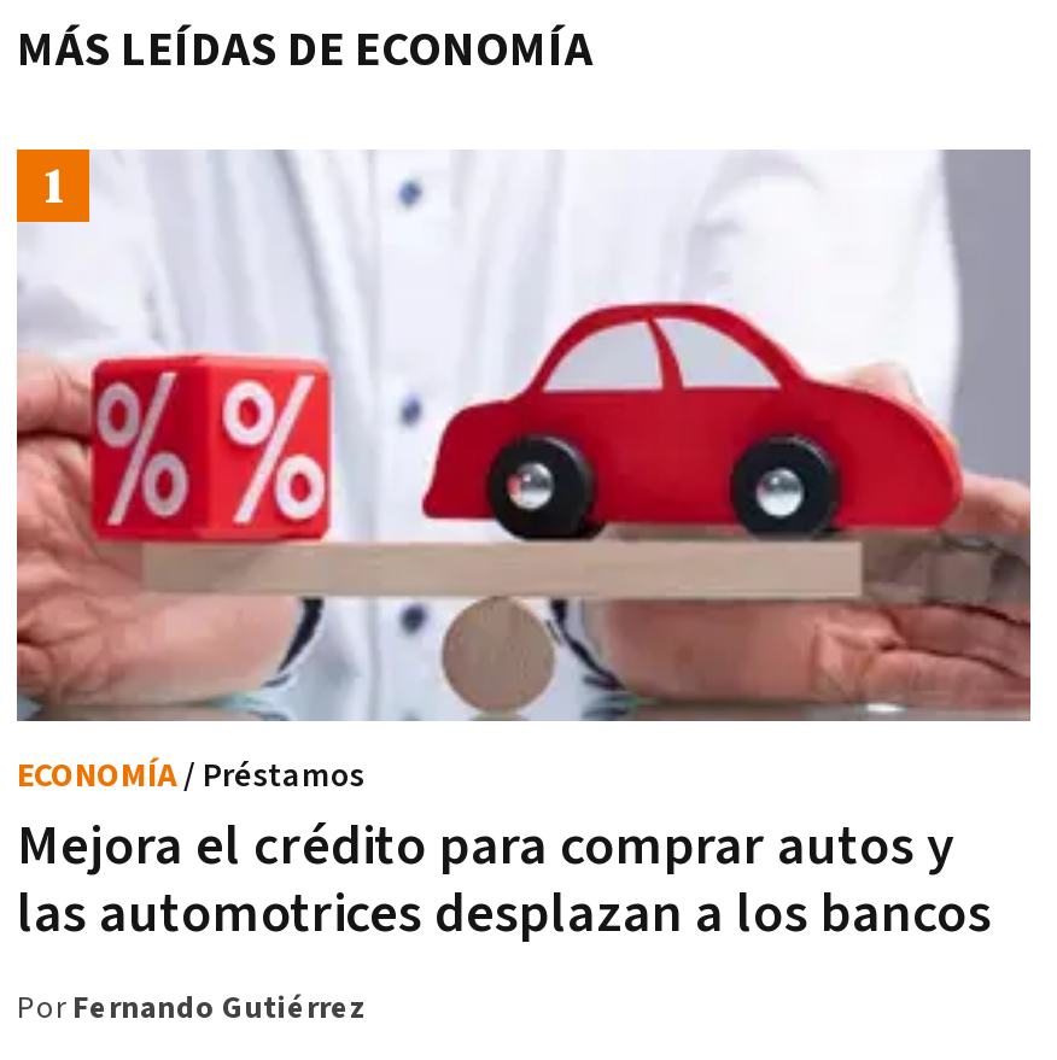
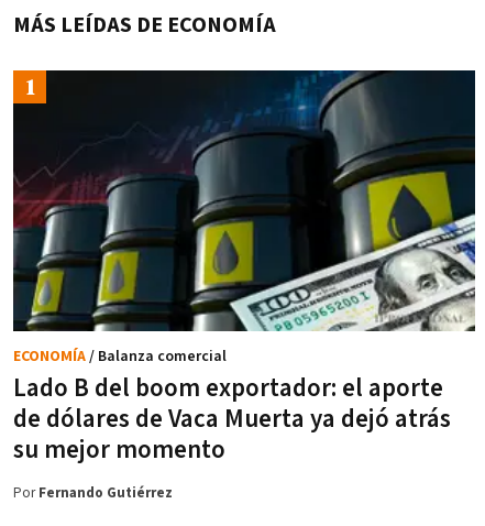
[14,150,1030,798] [image] | ECONOMÍA / Préstamos -> [12,69,475,366] [image] | ECONOMÍA / Balanza comercial
[17,810,992,950] Mejora el crédito para comprar autos y | las automotrices desplazan a los bancos -> [13,372,451,466] Lado B del boom exportador: el aporte | de dólares de Vaca Muerta ya dejó atrás | su mejor momento

